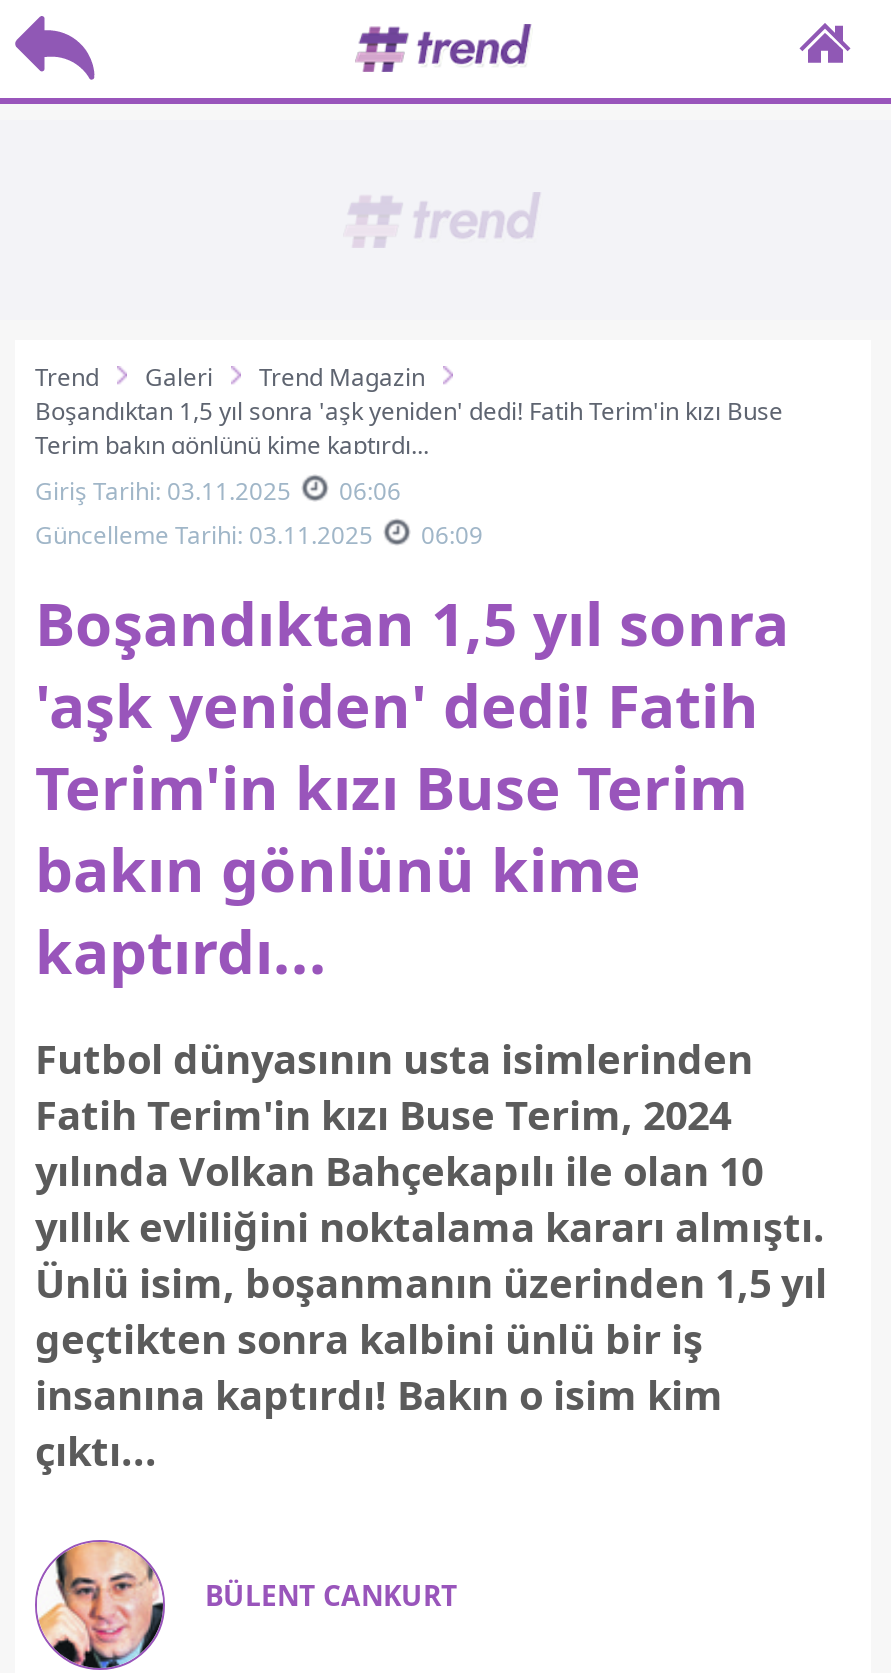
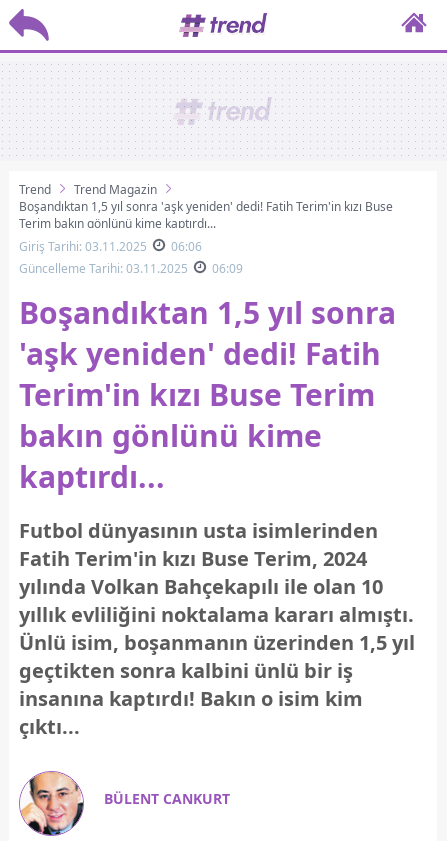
[145,360,213,394] Galeri -> none

